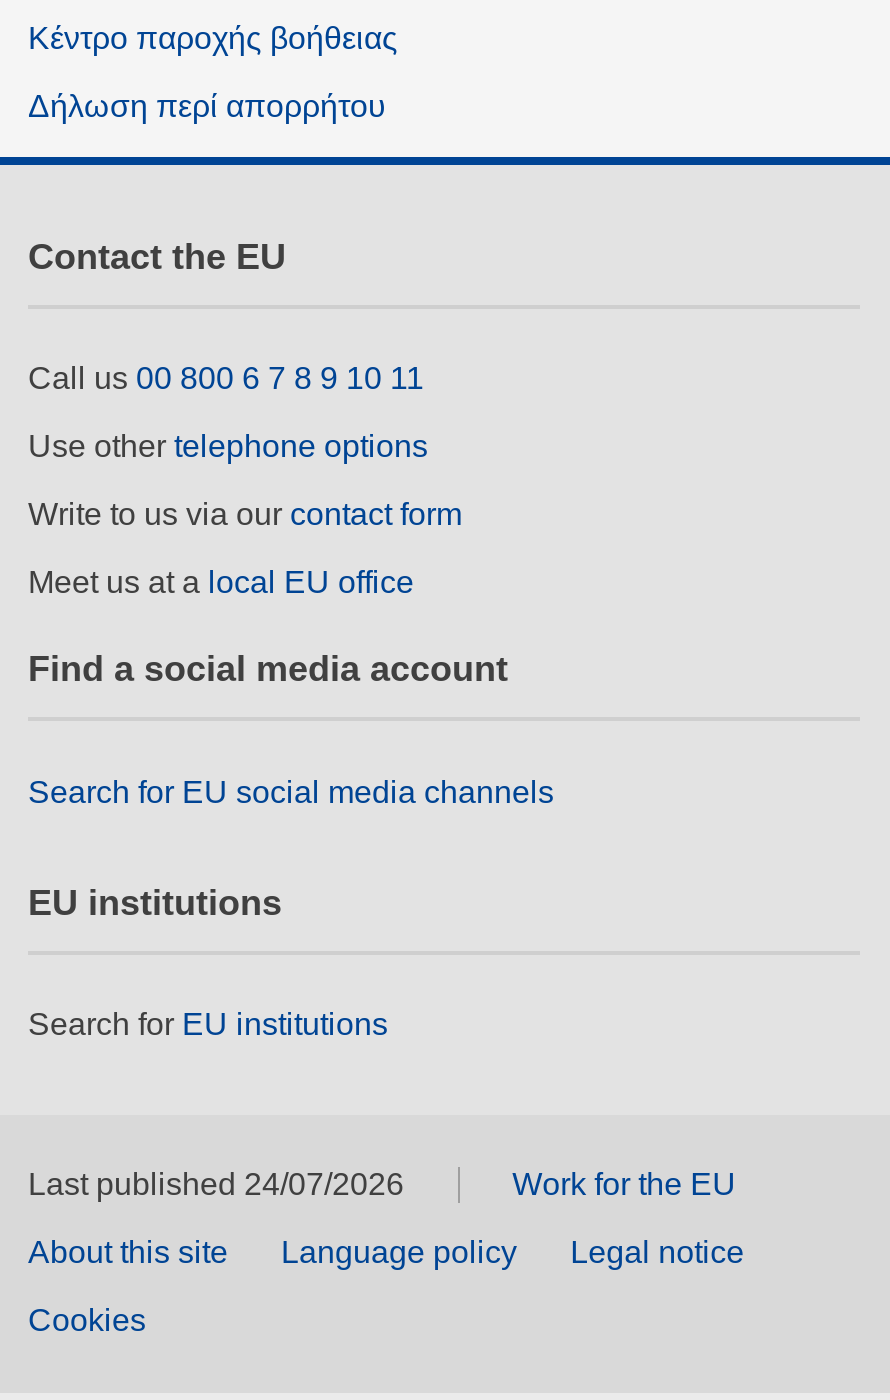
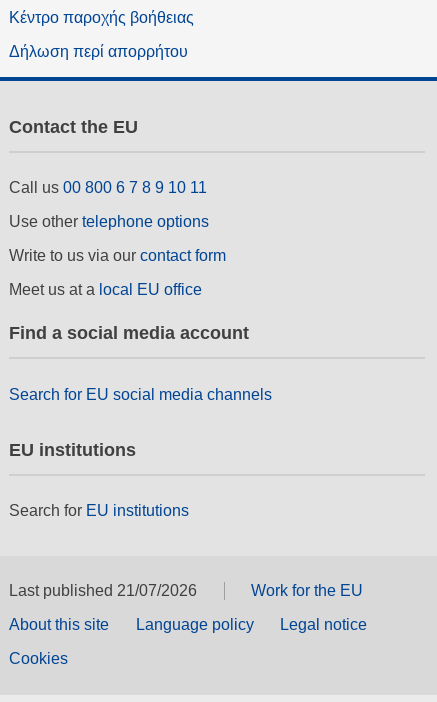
[28,1168,404,1202] Last published 24/07/2026 -> [9,582,197,599] Last published 21/07/2026

